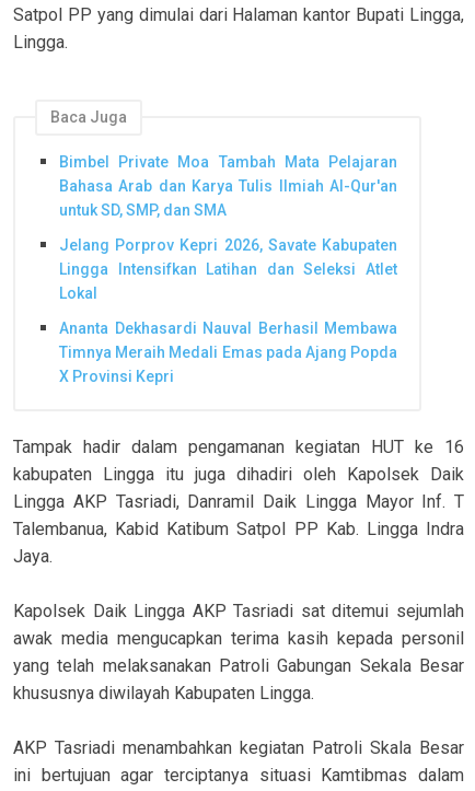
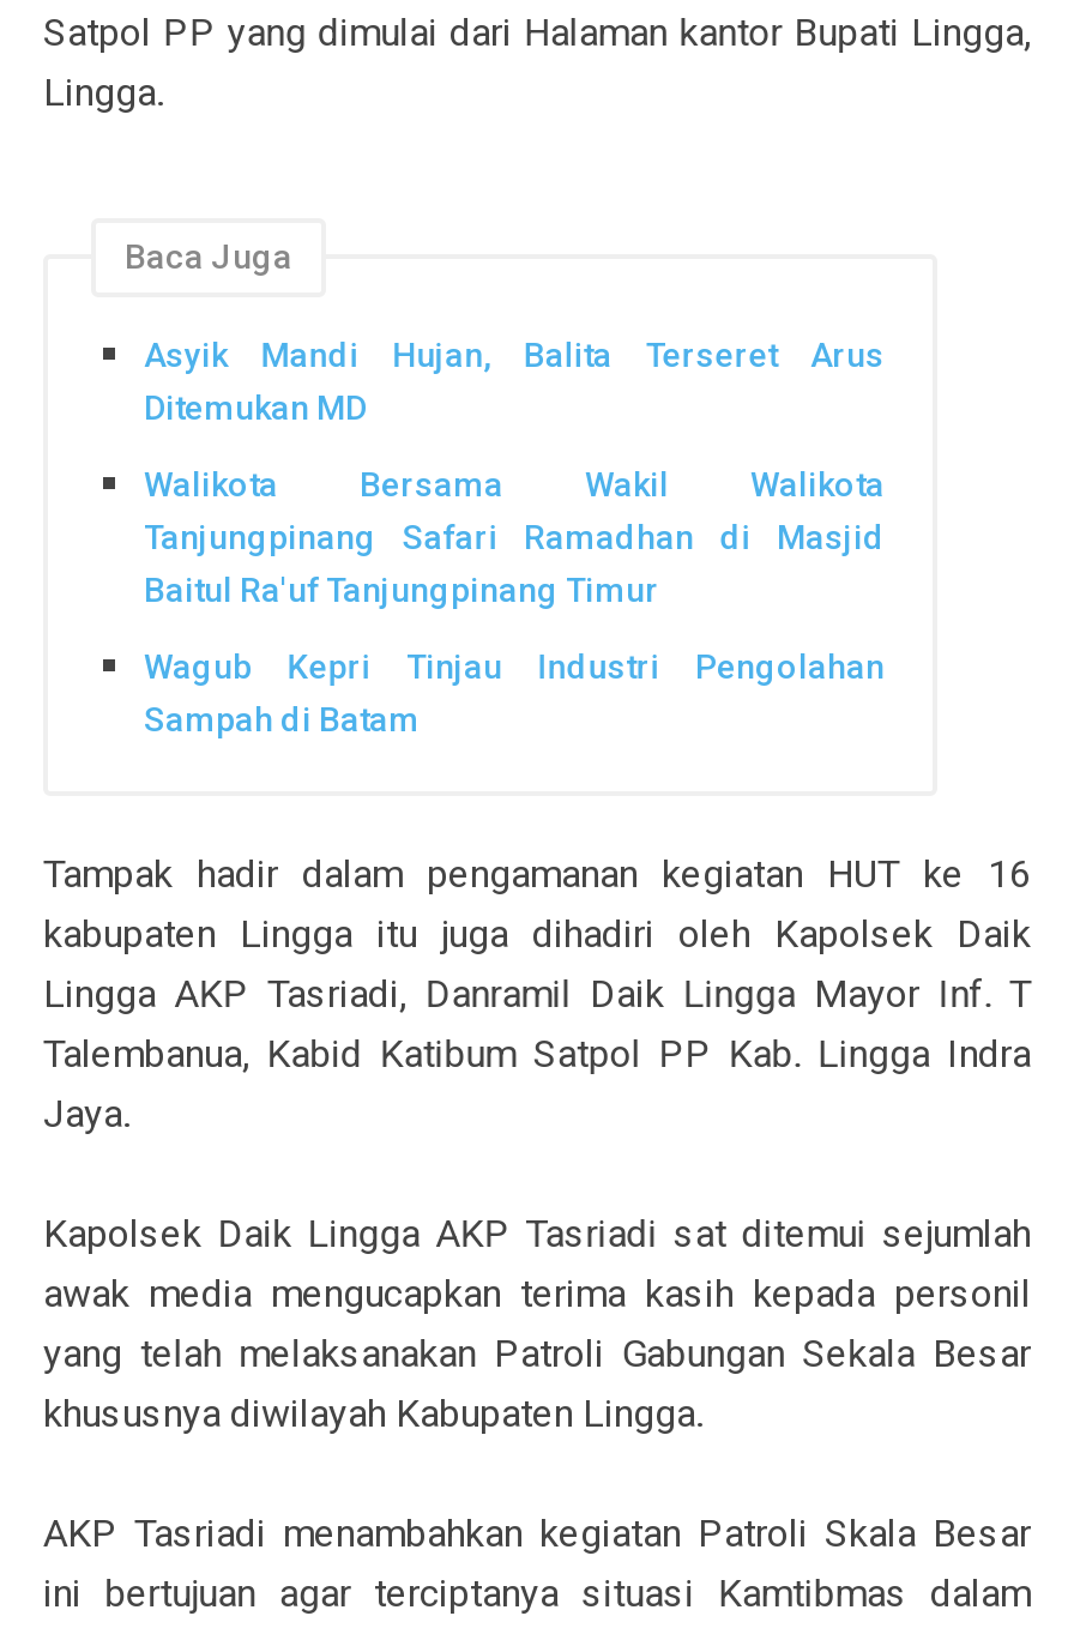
[59,154,397,219] Bimbel Private Moa Tambah Mata Pelajaran | Bahasa Arab dan Karya Tulis Ilmiah Al-Qur'an | untuk SD, SMP, dan SMA -> [144,337,885,428] Asyik Mandi Hujan, Balita Terseret Arus | Ditemukan MD
[59,236,397,302] Jelang Porprov Kepri 2026, Savate Kabupaten | Lingga Intensifkan Latihan dan Seleksi Atlet | Lokal -> [144,465,885,609] Walikota Bersama Wakil Walikota | Tanjungpinang Safari Ramadhan di Masjid | Baitul Ra'uf Tanjungpinang Timur
[59,319,397,385] Ananta Dekhasardi Nauval Berhasil Membawa | Timnya Meraih Medali Emas pada Ajang Popda | X Provinsi Kepri -> [144,646,885,738] Wagub Kepri Tinjau Industri Pengolahan | Sampah di Batam

